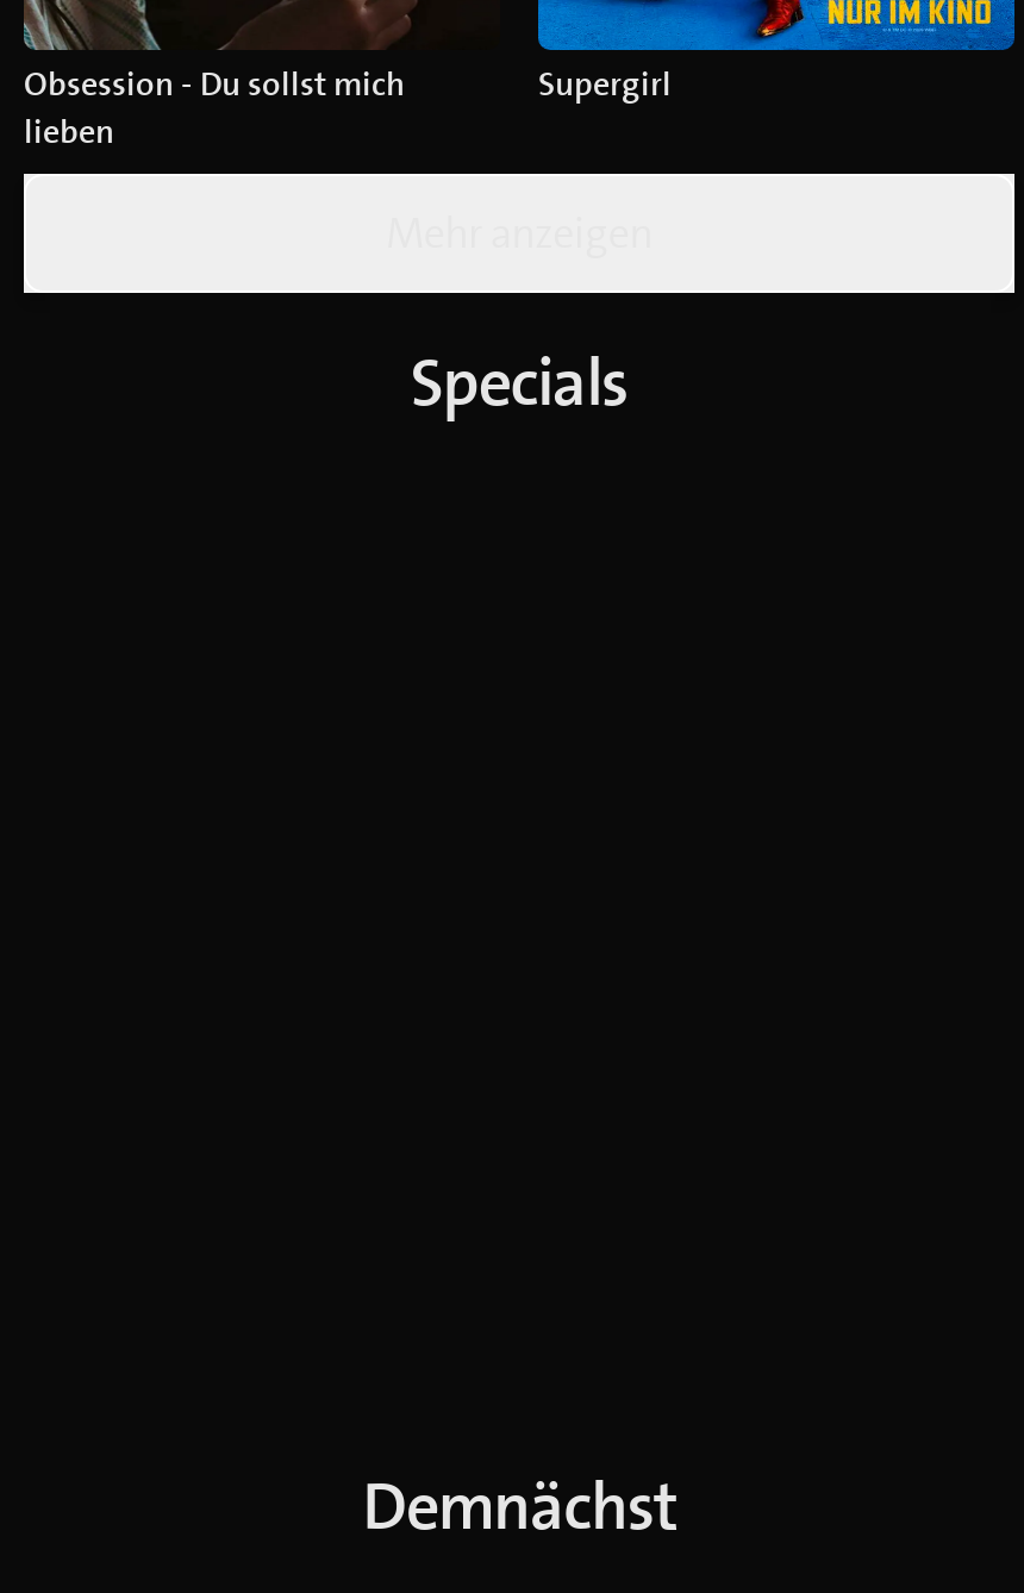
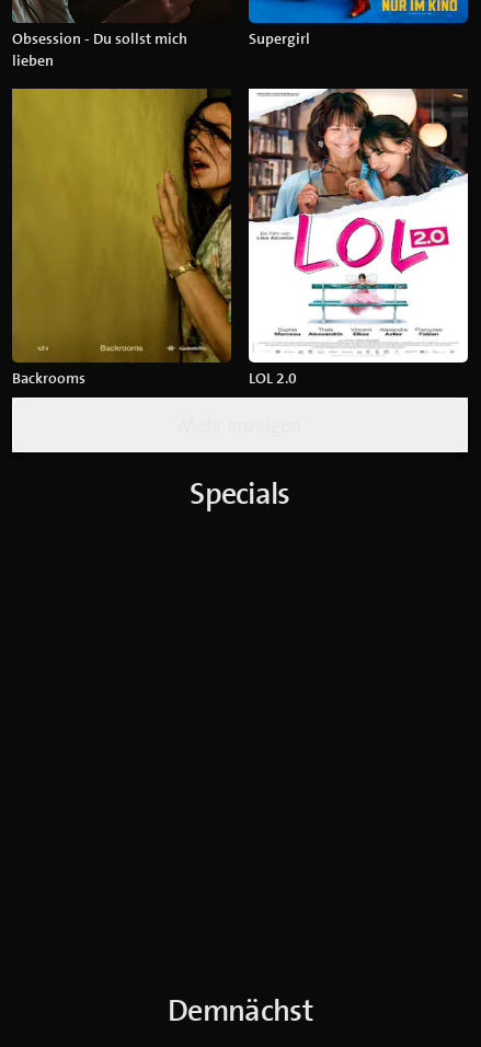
none -> [11,80,297,388] [image] | Backrooms | LOL 2.0
none -> [248,80,469,364] [image]

